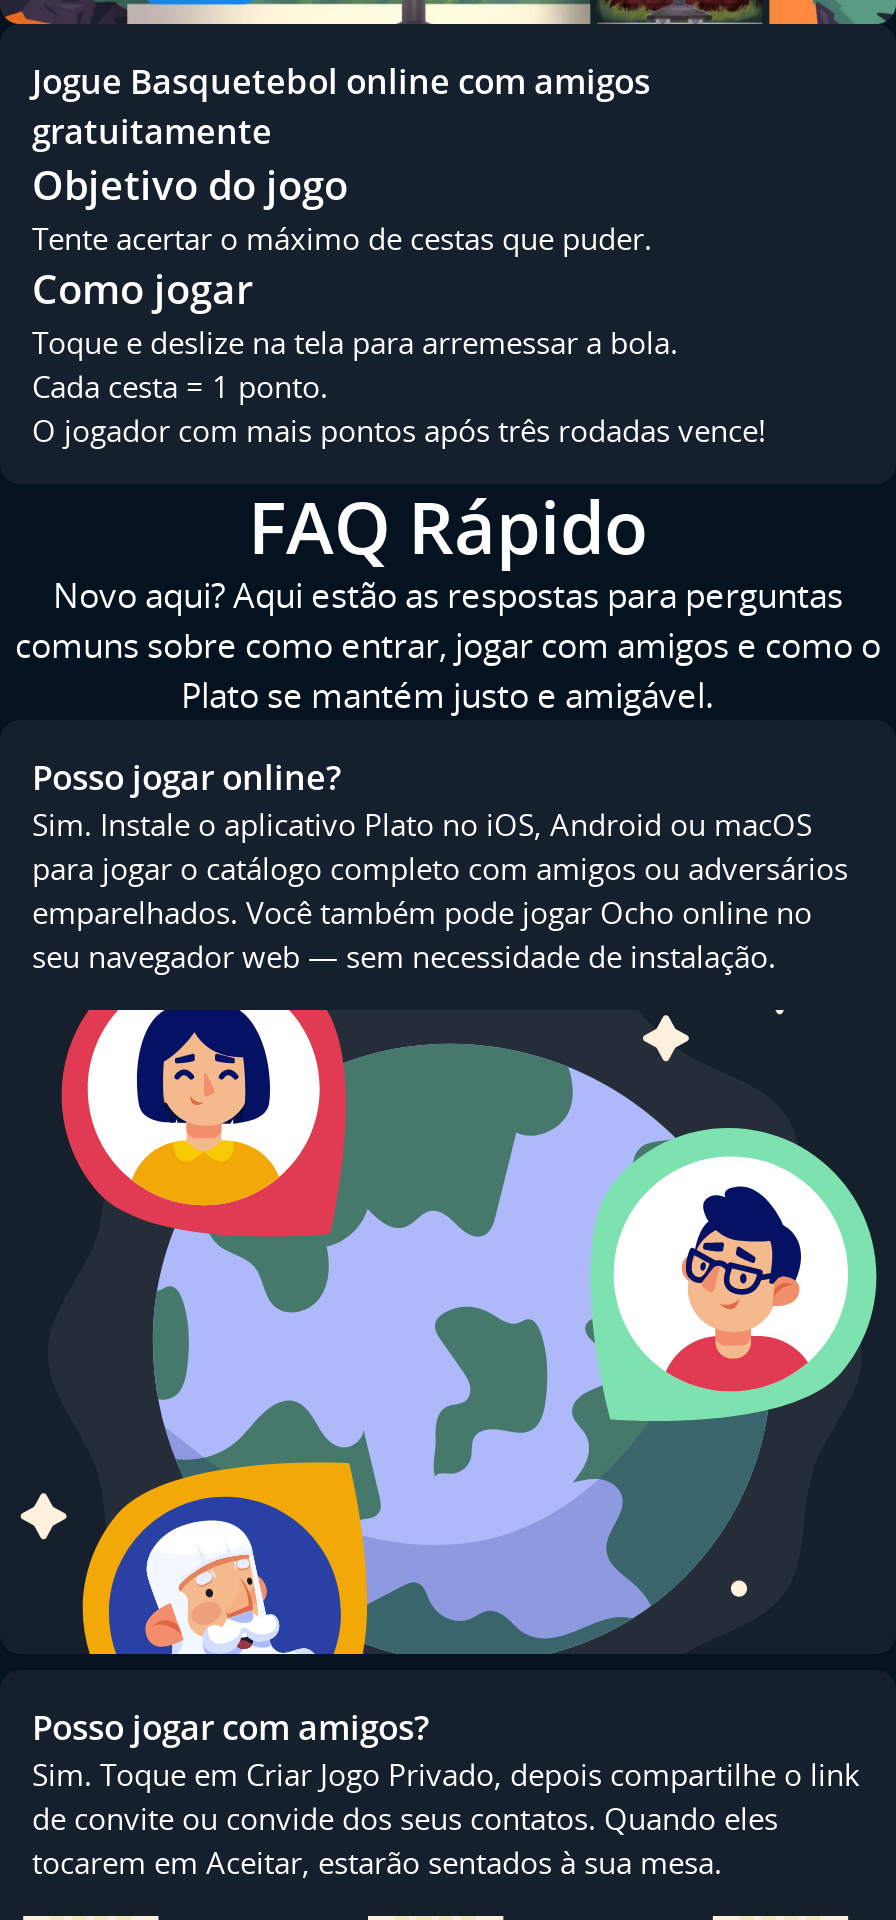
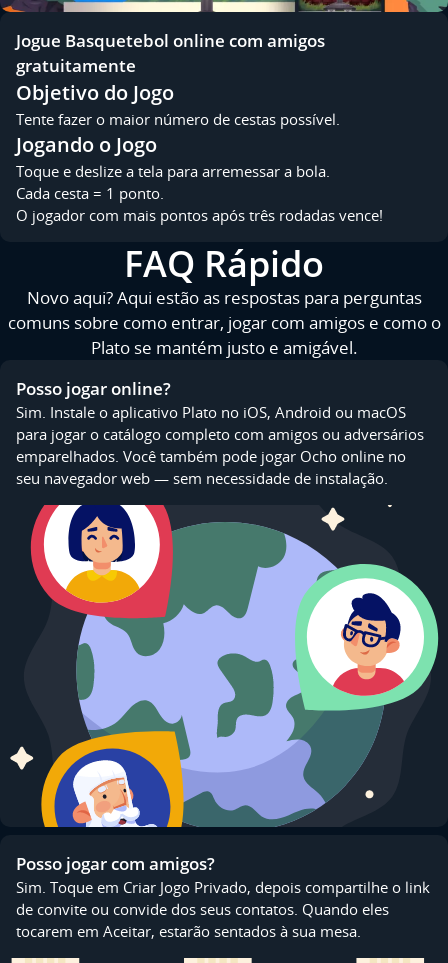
[32,158,678,362] Objetivo do jogo | Tente acertar o máximo de cestas que puder. | Como jogar | Toque e deslize na tela para arremessar a bola. -> [16,79,340,181] Objetivo do Jogo | Tente fazer o maior número de cestas possível. | Jogando o Jogo | Toque e deslize a tela para arremessar a bola.

